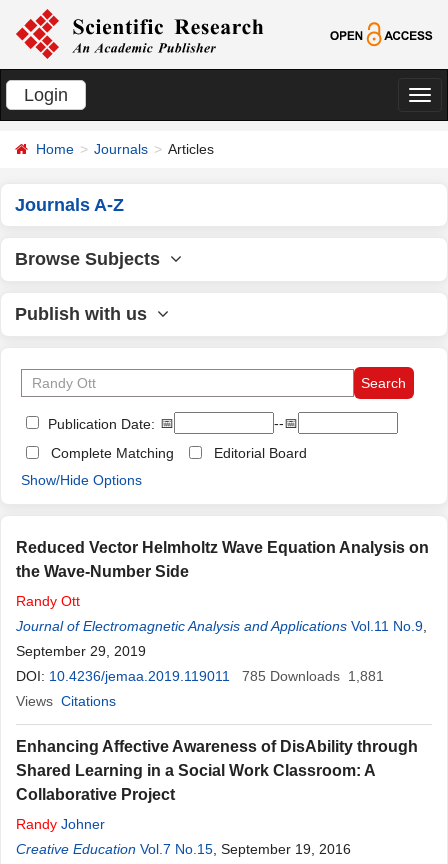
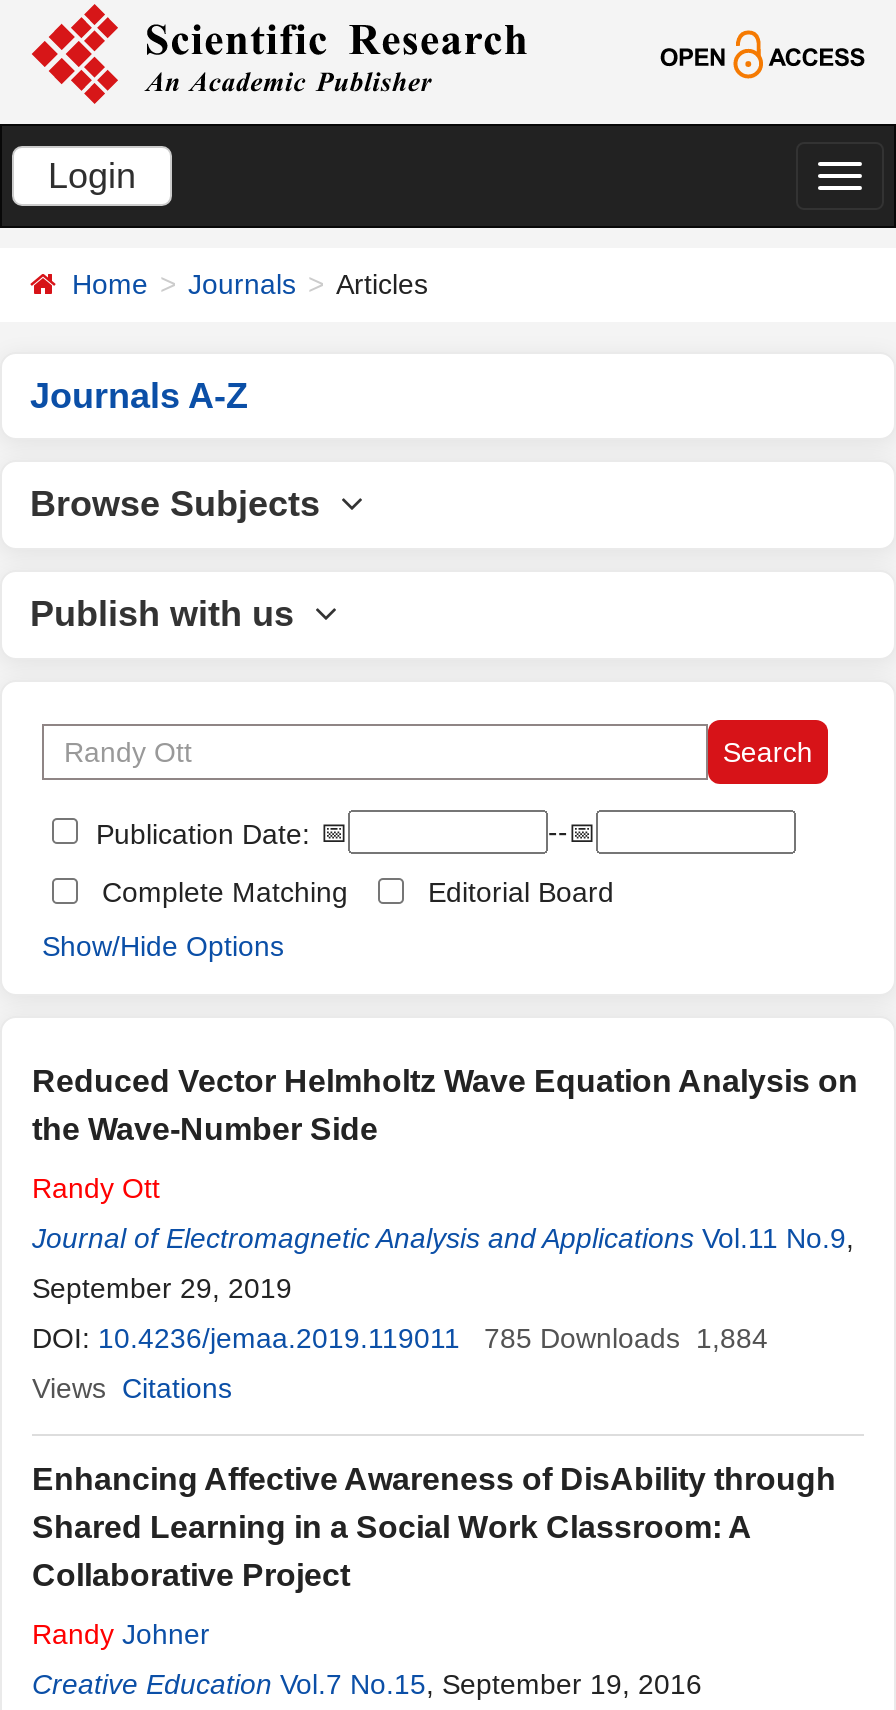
[16,668,384,684] DOI: 10.4236/jemaa.2019.119011 785 Downloads 1,881 -> [32,1322,768,1354] DOI: 10.4236/jemaa.2019.119011 785 Downloads 1,884

